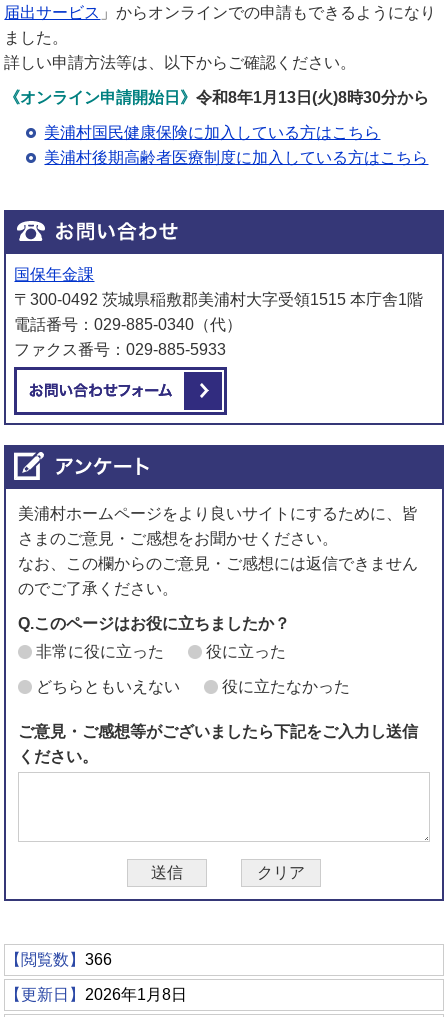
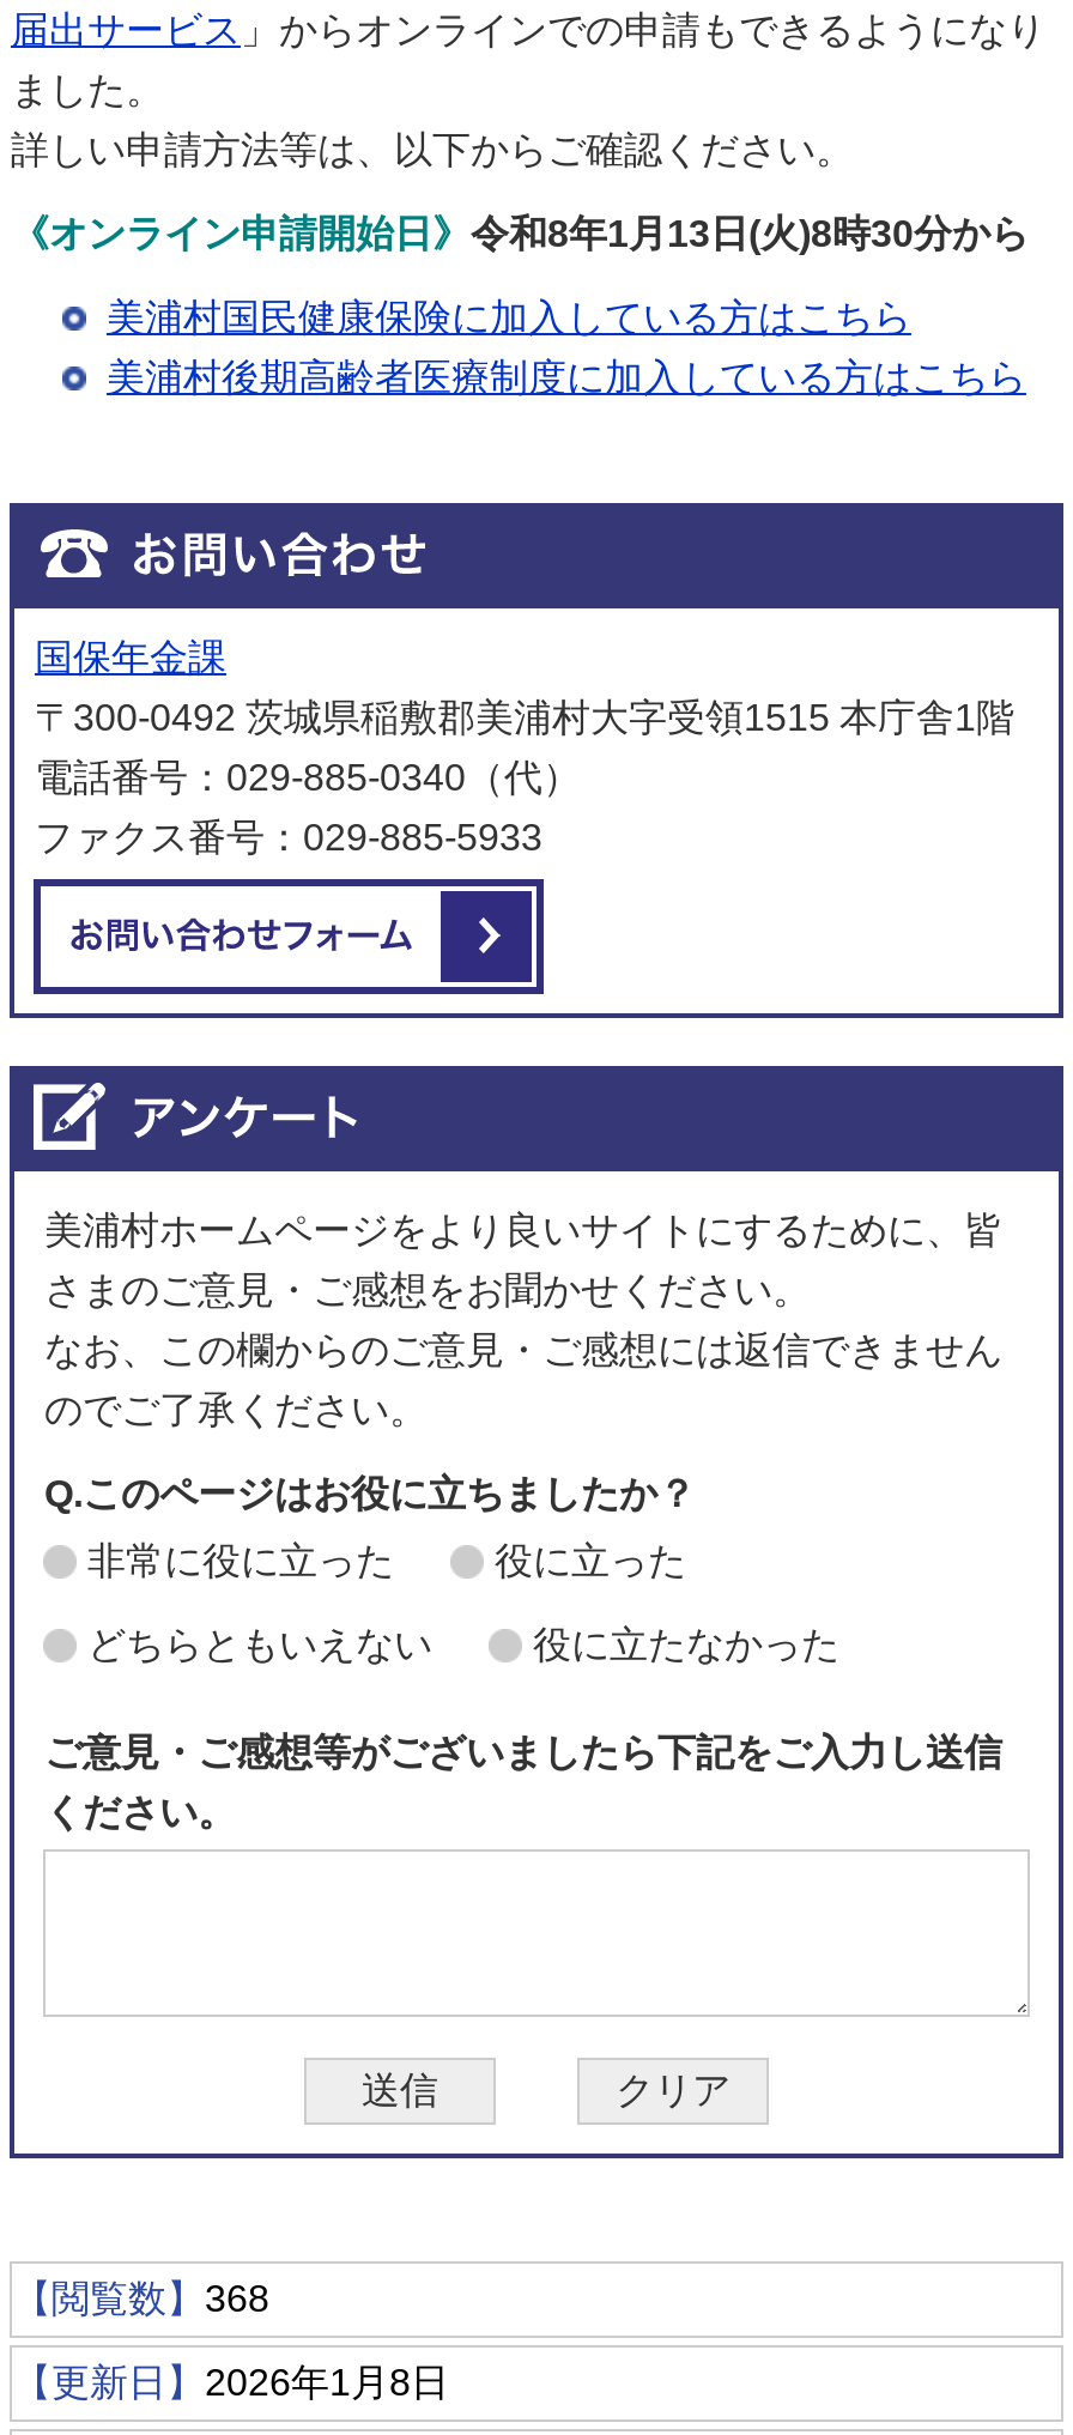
[5,951,112,968] 【閲覧数】366 -> [13,2278,269,2319] 【閲覧数】368

